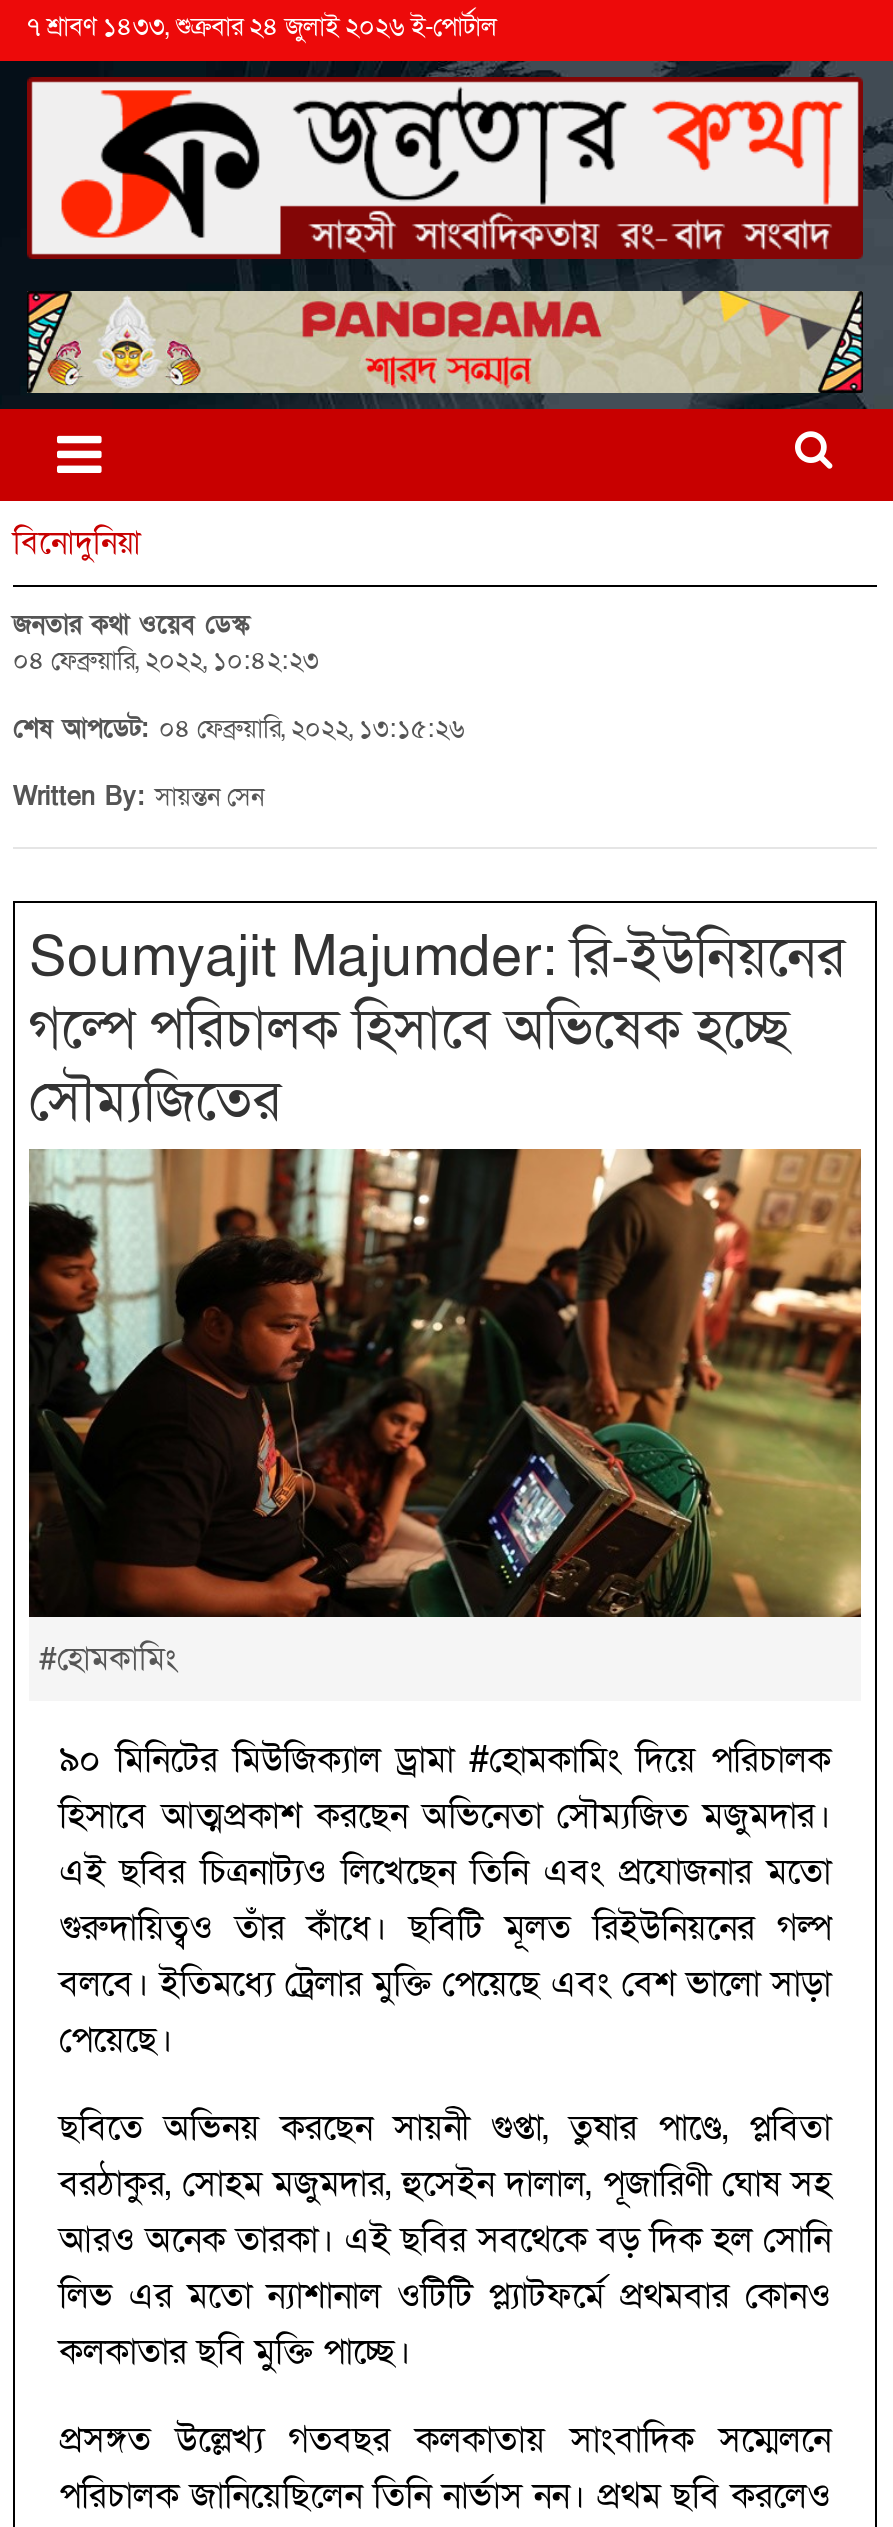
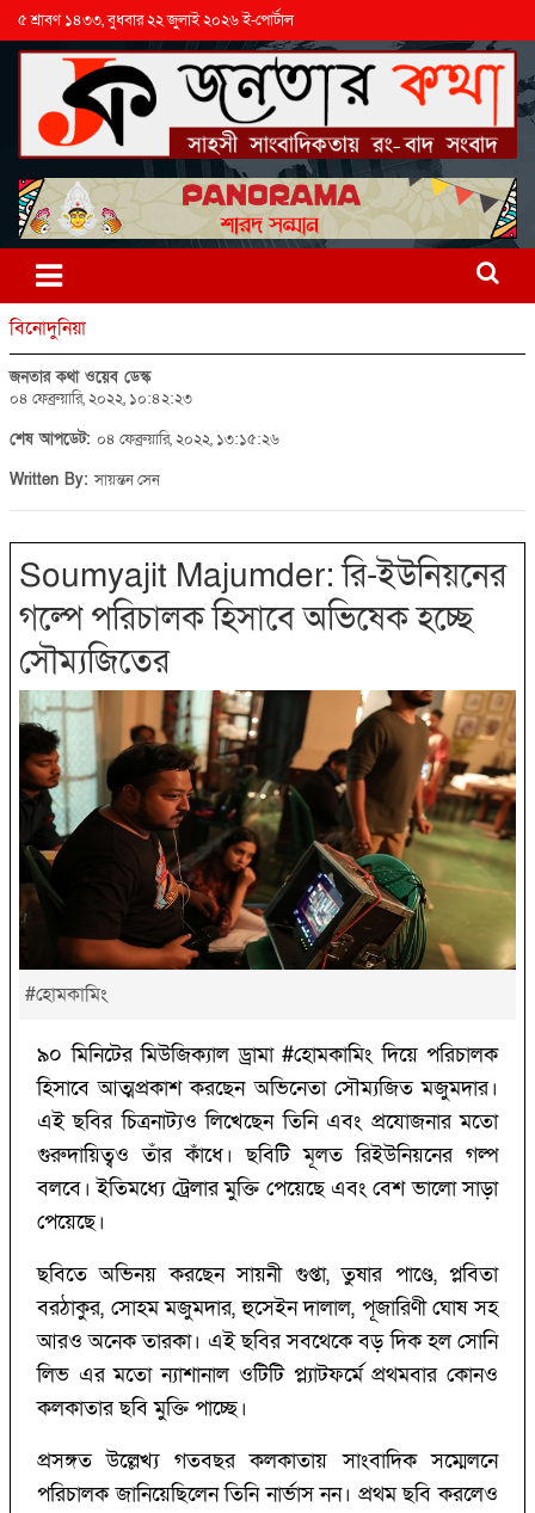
[27,9,497,45] ৭ শ্রাবণ ১৪৩৩, শুক্রবার ২৪ জুলাই ২০২৬ ই-পোর্টাল -> [18,10,294,31] ৫ শ্রাবণ ১৪৩৩, বুধবার ২২ জুলাই ২০২৬ ই-পোর্টাল

